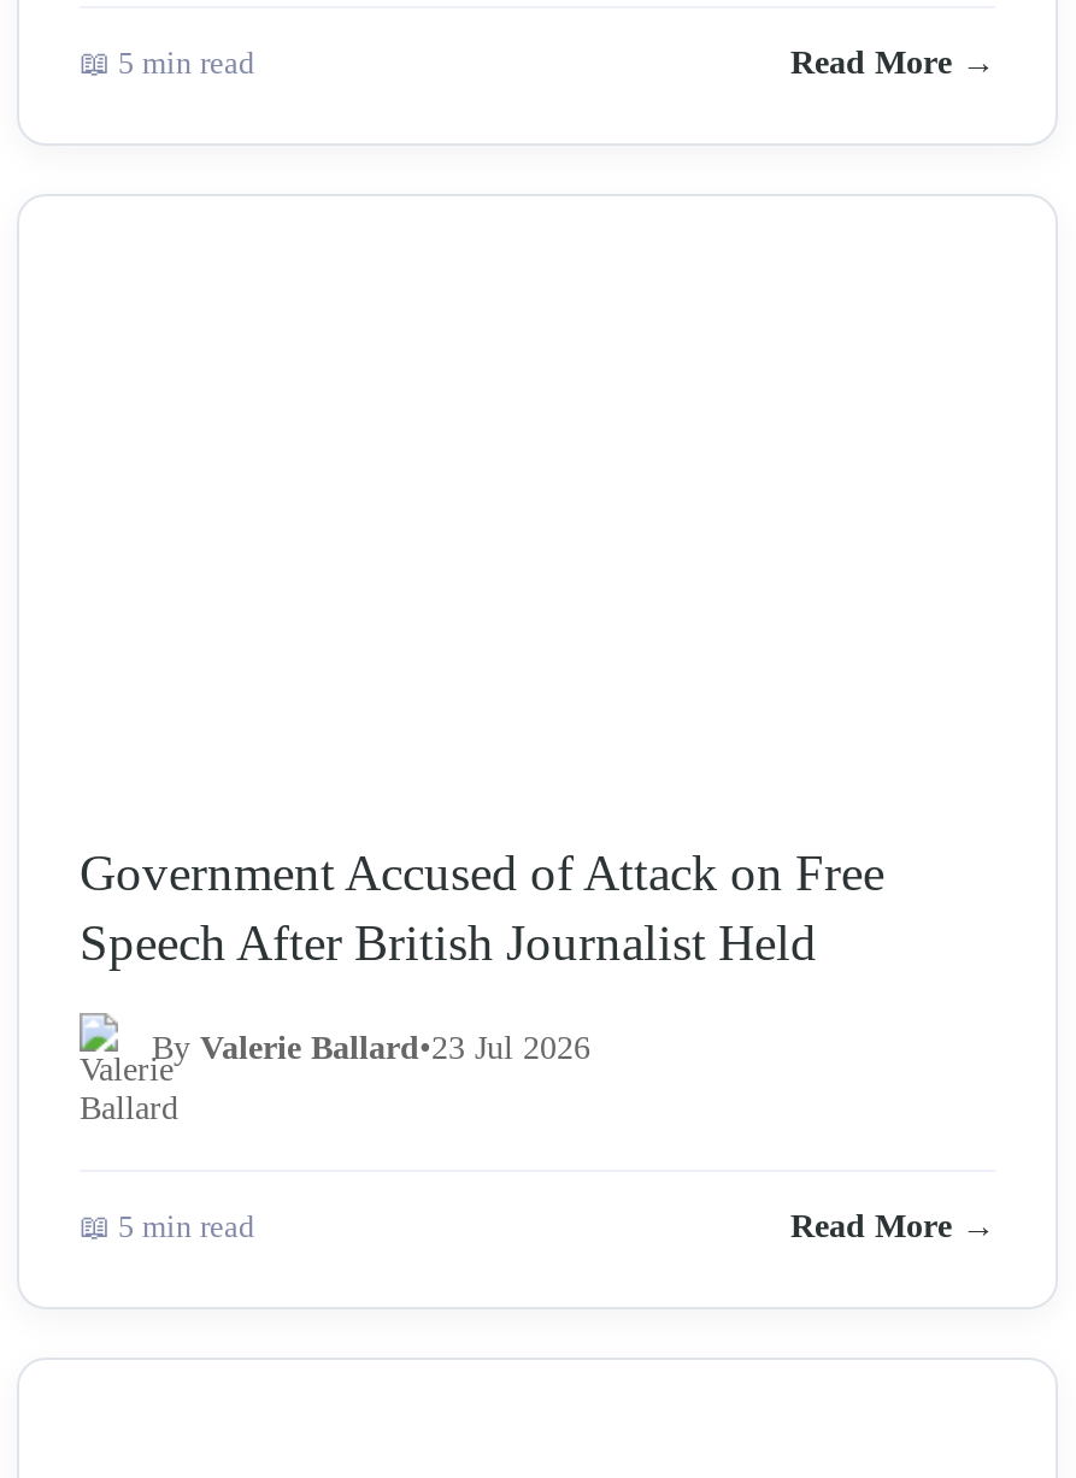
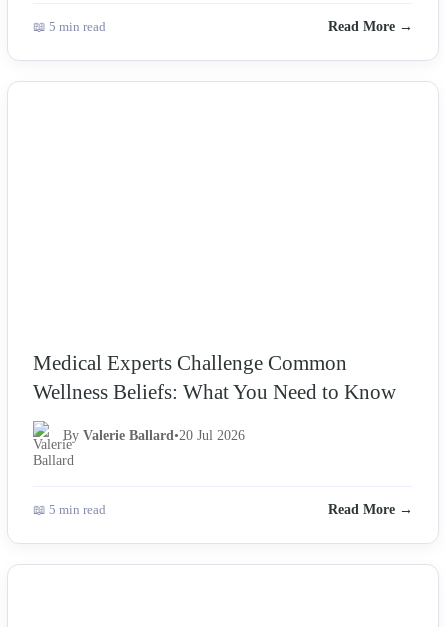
[80,845,884,970] Government Accused of Attack on Free | Speech After British Journalist Held -> [33,351,396,403] Medical Experts Challenge Common | Wellness Beliefs: What You Need to Know
[152,1030,590,1067] By Valerie Ballard•23 Jul 2026 -> [63,428,245,443] By Valerie Ballard•20 Jul 2026

